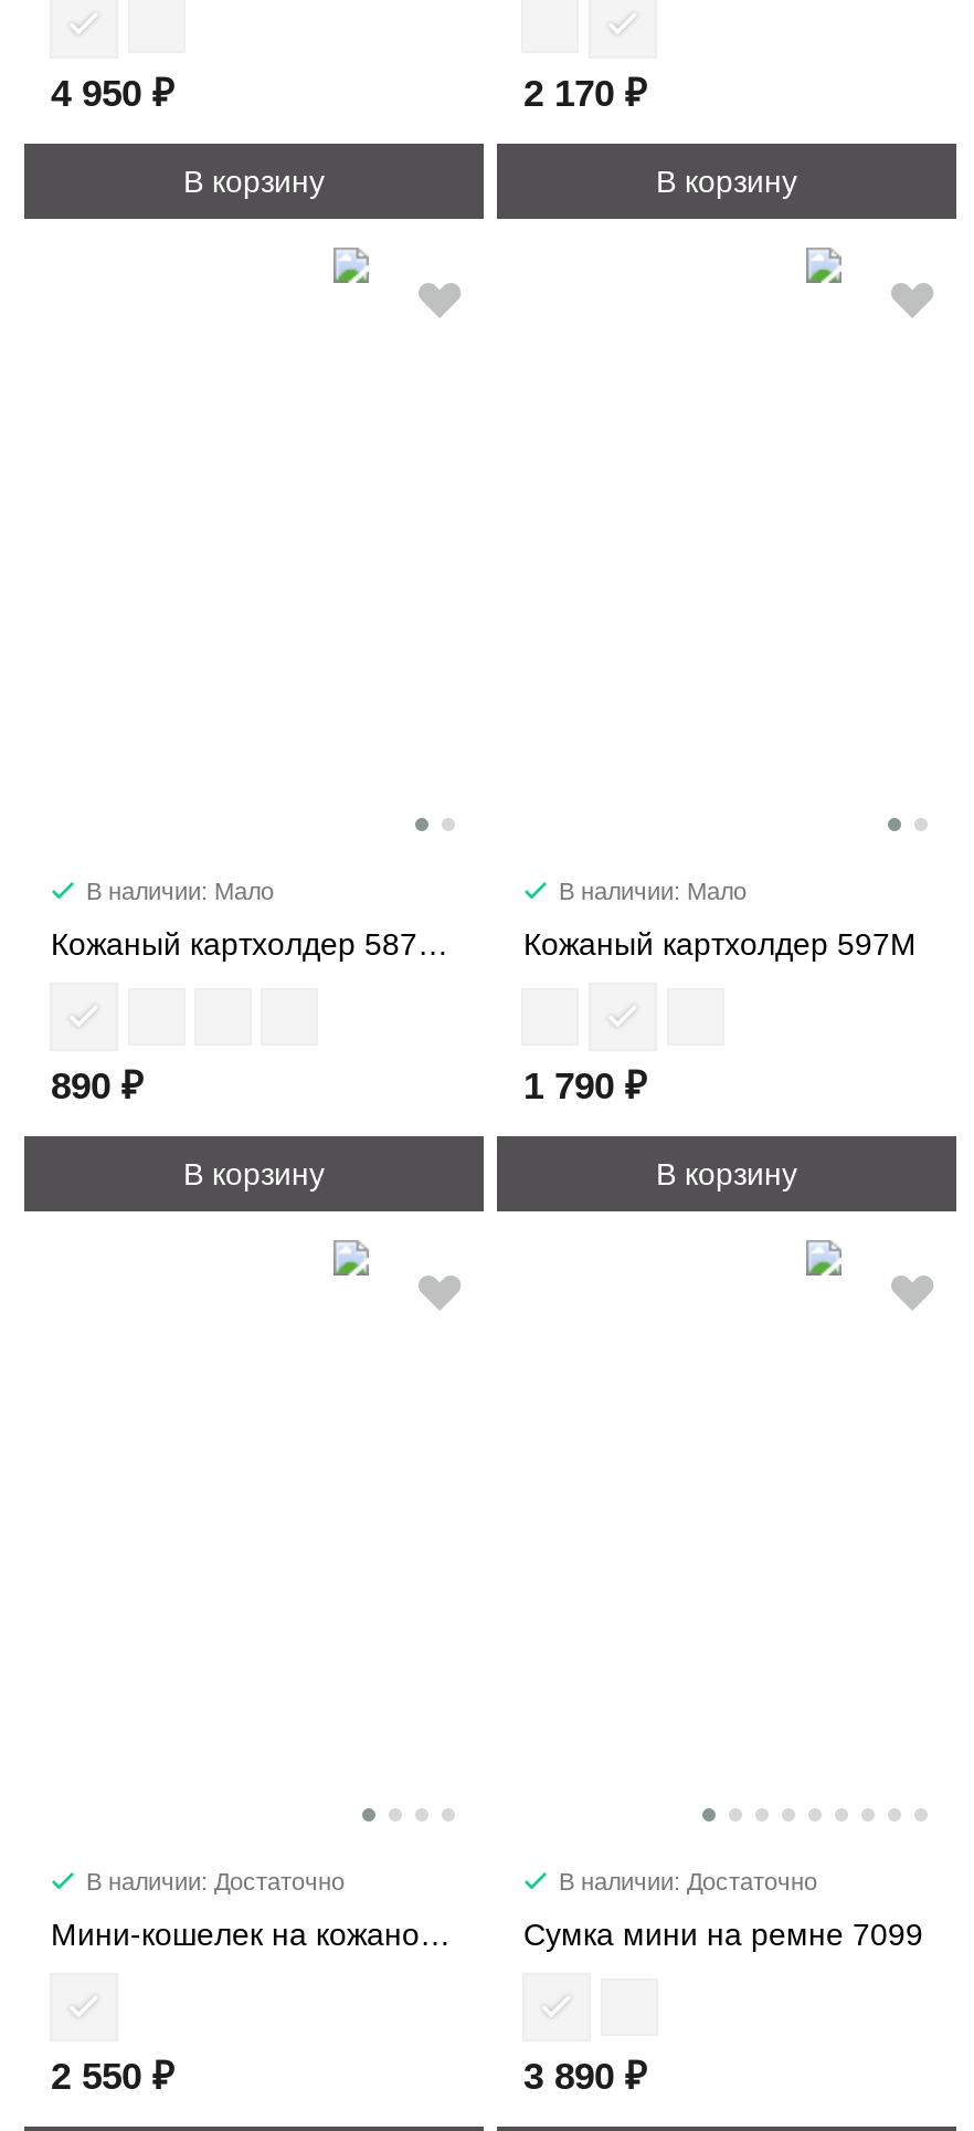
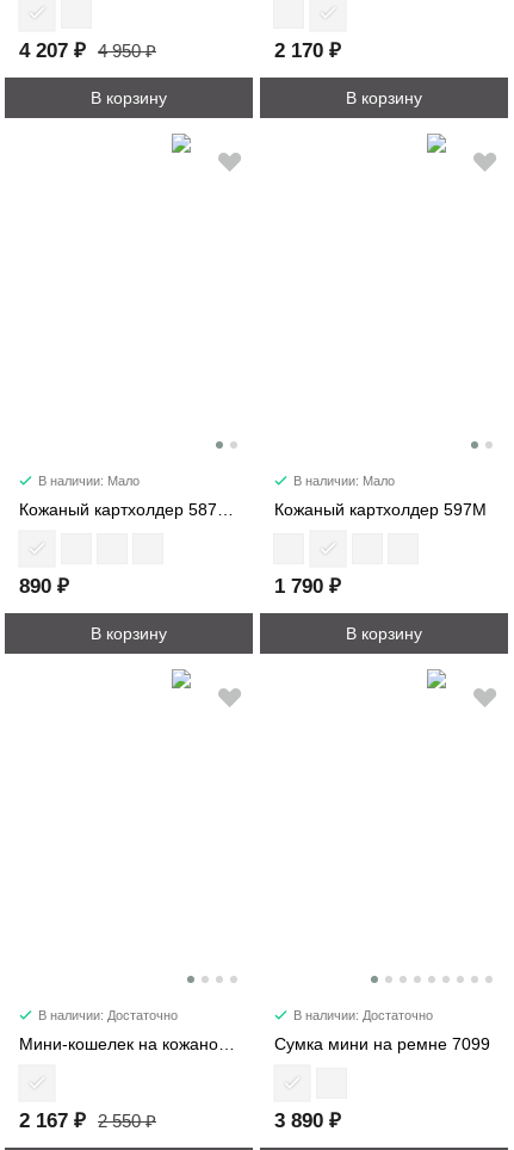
[51,73,174,115] 4 950 ₽ -> [19,40,156,62] 4 207 ₽ 4 950 ₽
[51,2057,174,2099] 2 550 ₽ -> [19,1110,156,1133] 2 167 ₽ 2 550 ₽

